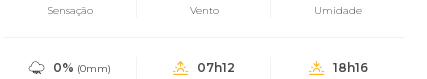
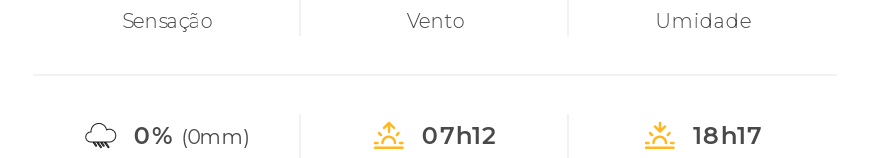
[333,59,368,74] 18h16 -> [693,119,763,149] 18h17

